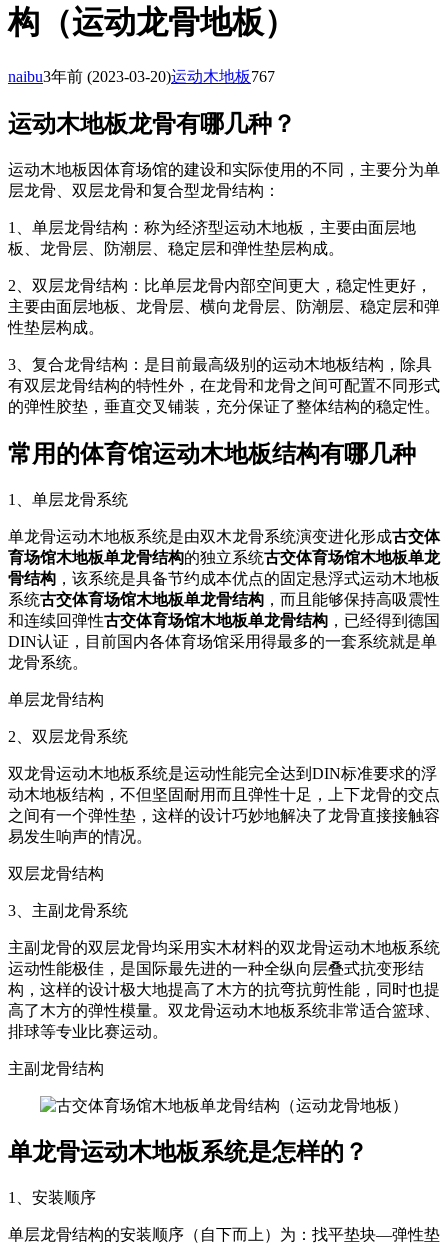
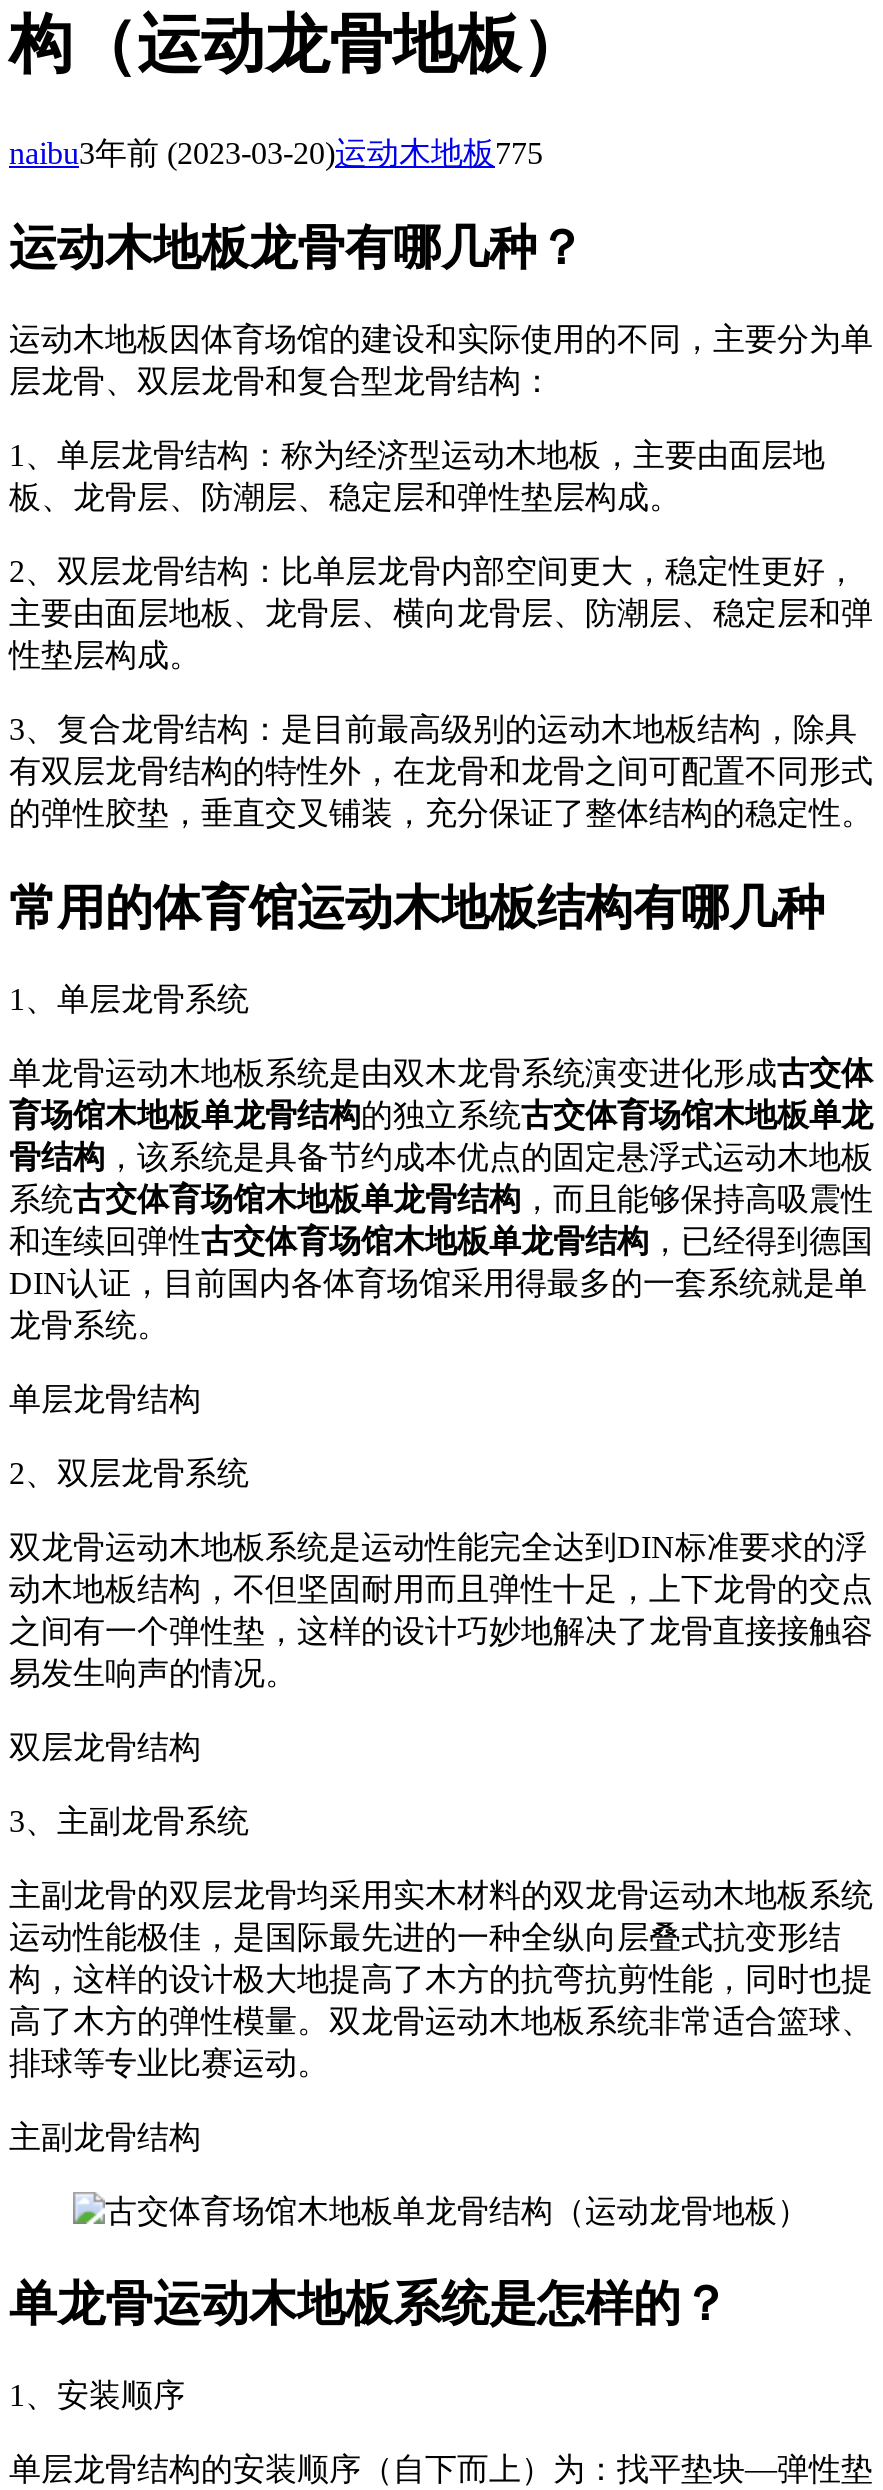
[8,68,275,85] naibu3年前(2023-03-20)运动木地板767 -> [9,136,543,170] naibu3年前(2023-03-20)运动木地板775

